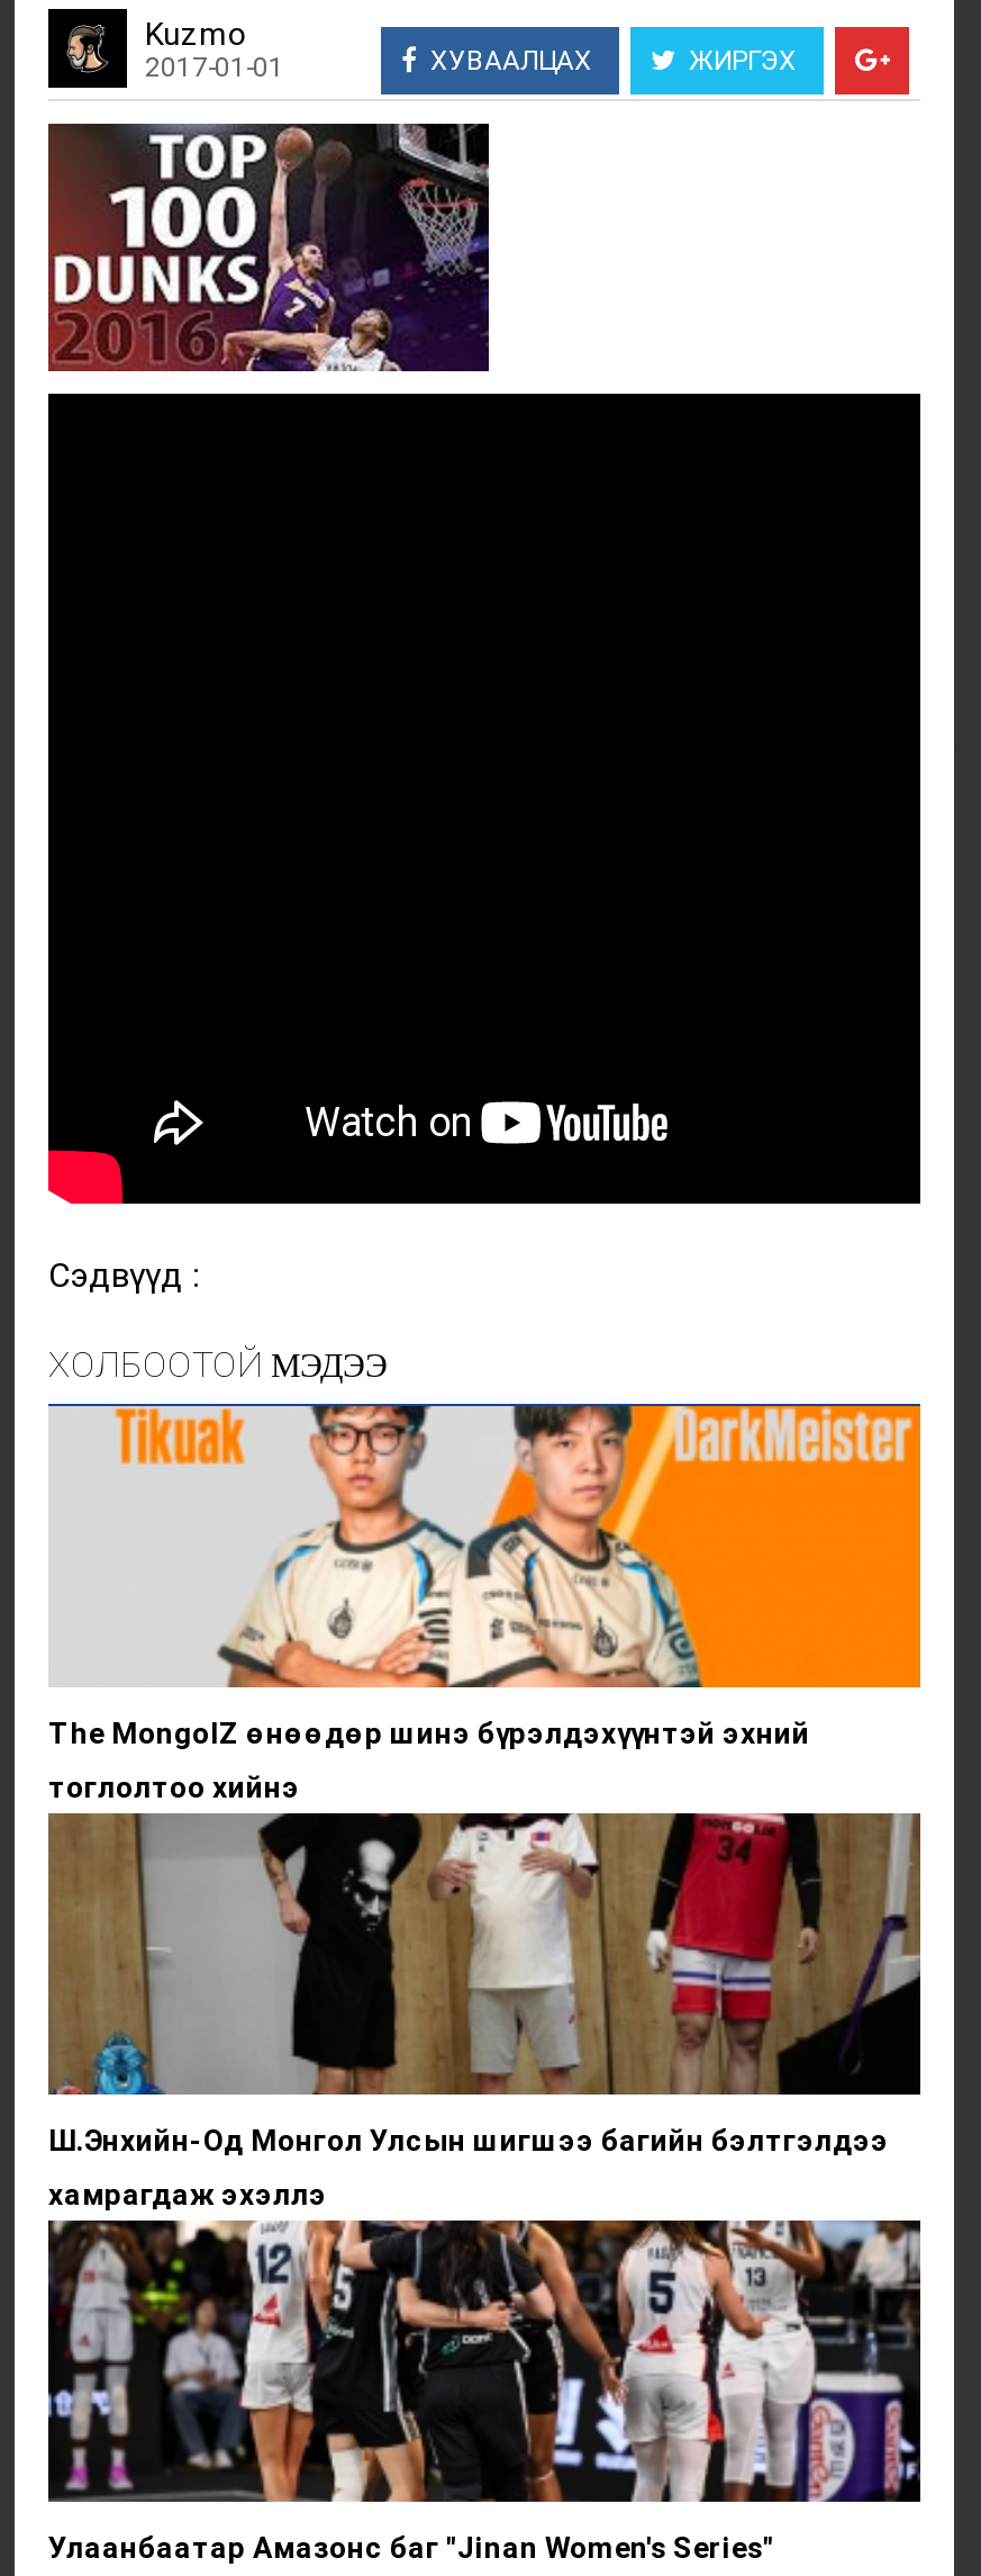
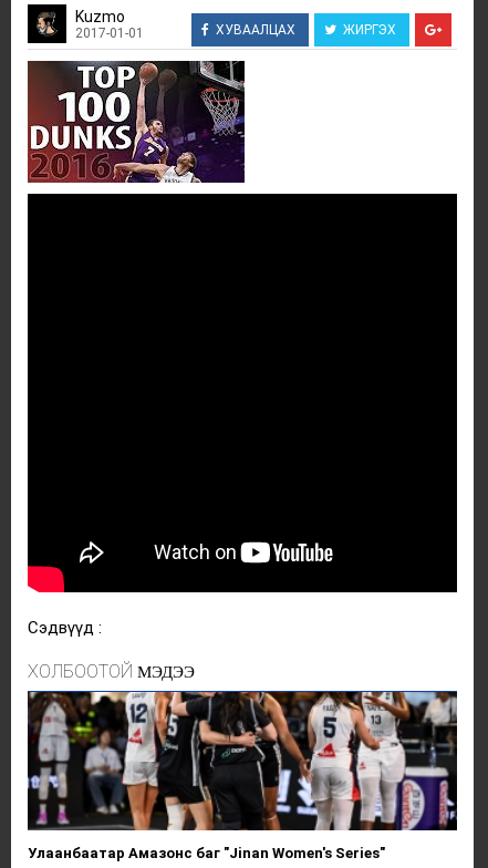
[48,1404,923,1804] [image] | The MongolZ өнөөдөр шинэ бүрэлдэхүүнтэй эхний | тоглолтоо хийнэ -> none
[46,1811,923,2212] [image] | Ш.Энхийн-Од Монгол Улсын шигшээ багийн бэлтгэлдээ | хамрагдаж эхэллэ -> none

